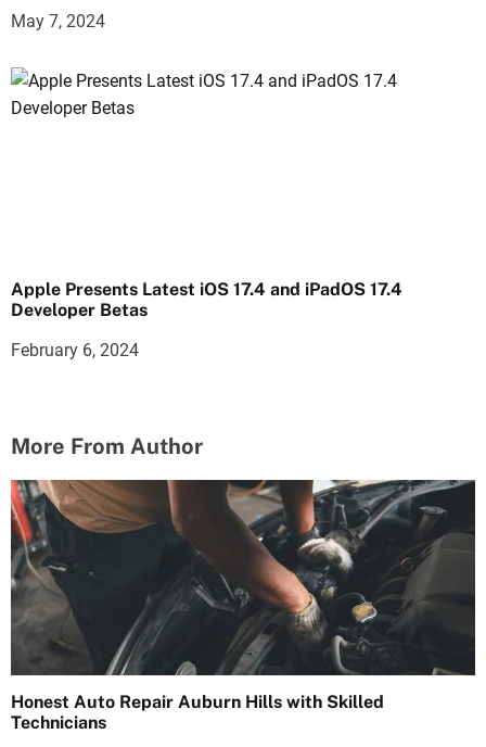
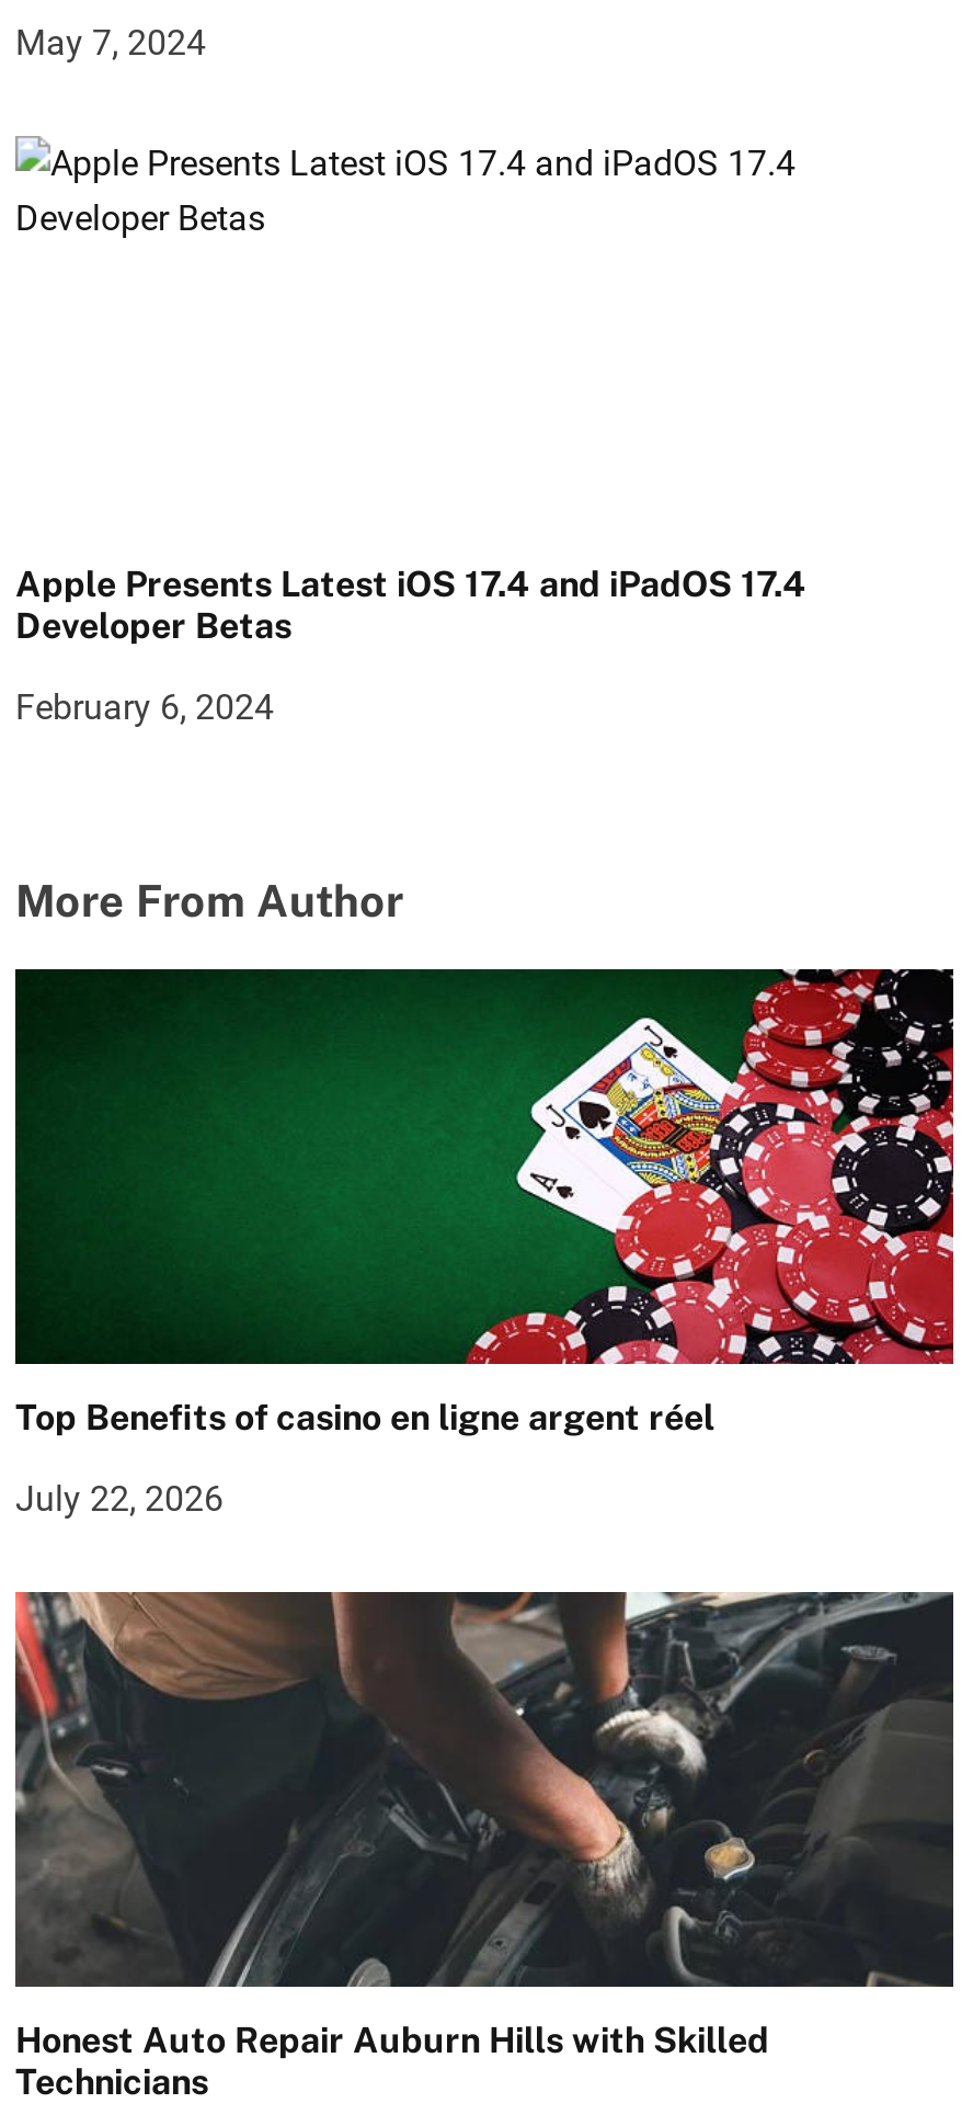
none -> [13,967,955,1520] [image] | Top Benefits of casino en ligne argent réel | July 22, 2026

